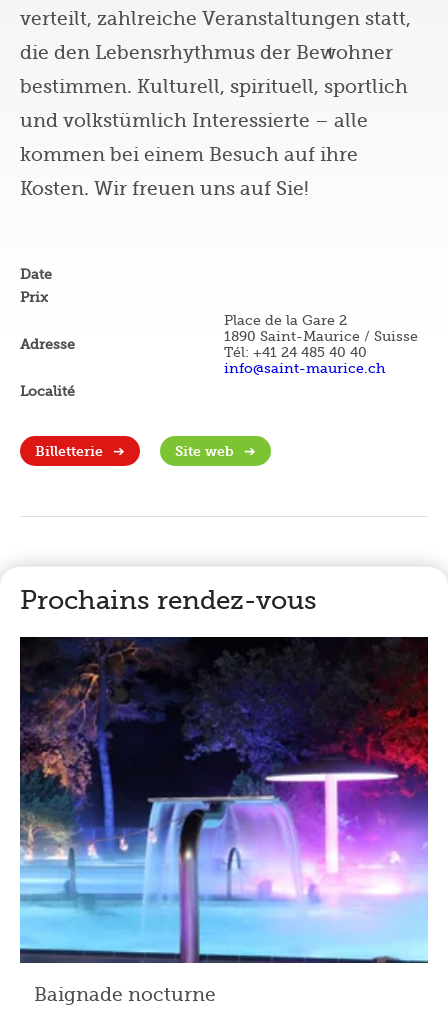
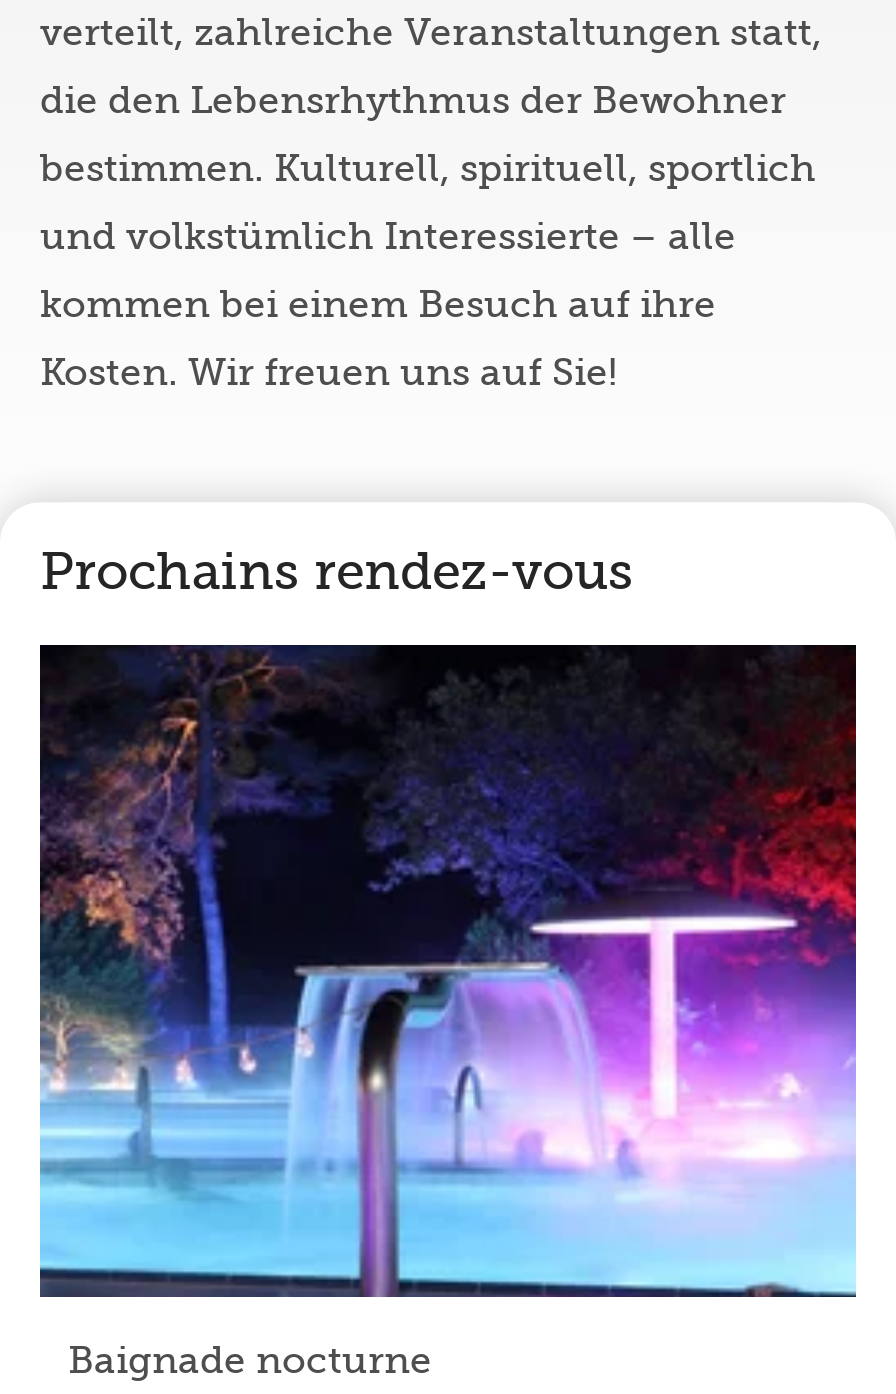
[20,266,75,352] Date | Prix | Adresse -> none
[20,312,418,399] Place de la Gare 2 | 1890 Saint-Maurice / Suisse | Tél: +41 24 485 40 40 | info@saint-maurice.ch | Localité -> none
[35,443,234,460] Billetterie | Site web -> none

